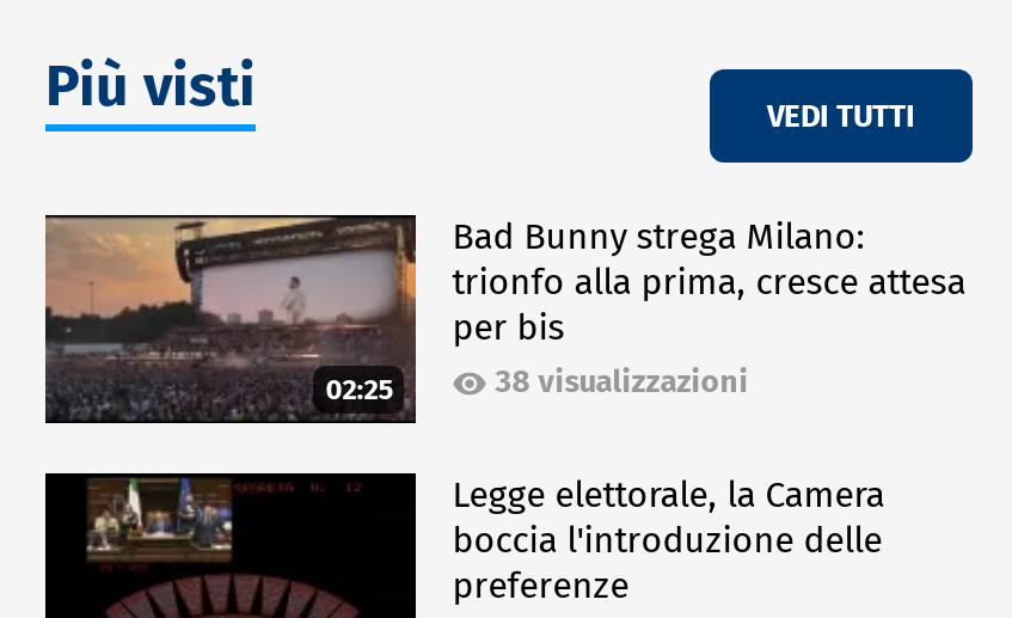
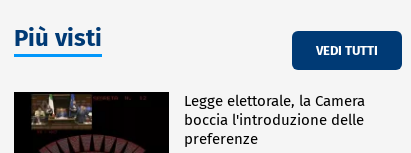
[43,215,418,428] [image] | 02:25 -> none
[452,216,966,400] Bad Bunny strega Milano: | trionfo alla prima, cresce attesa | per bis | 38 visualizzazioni -> none

